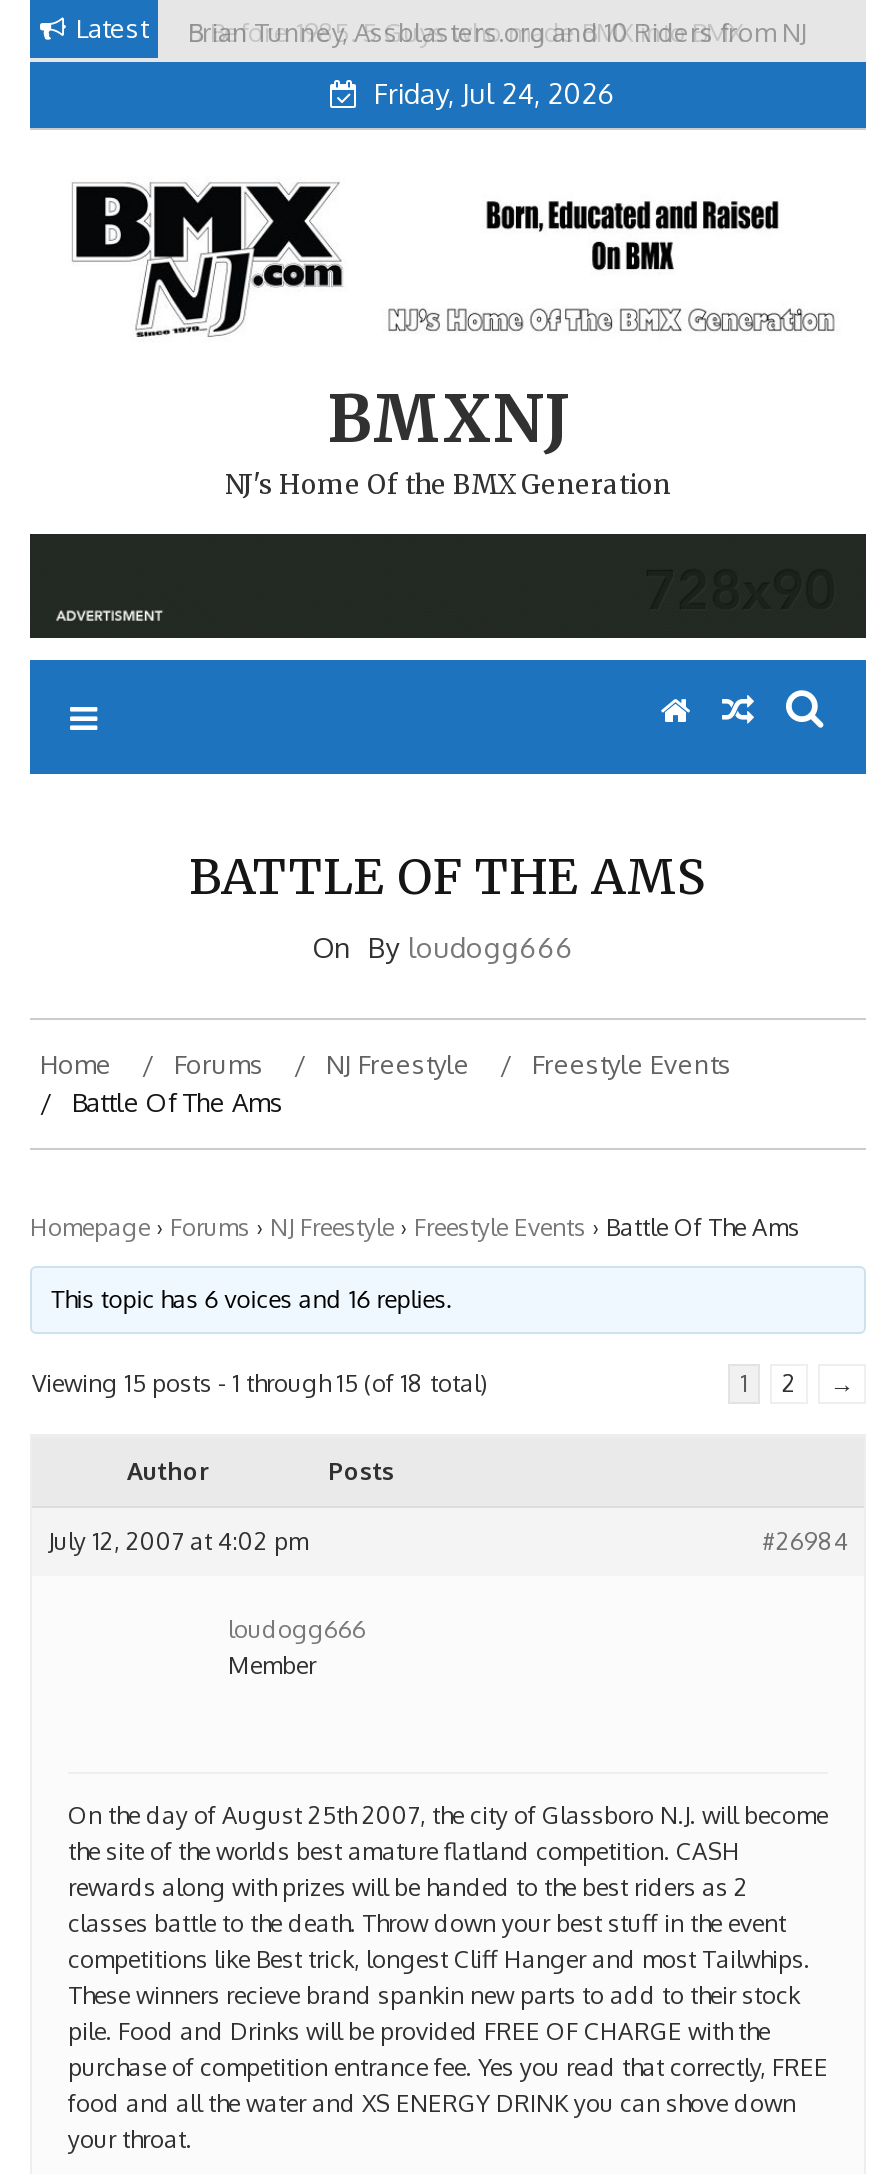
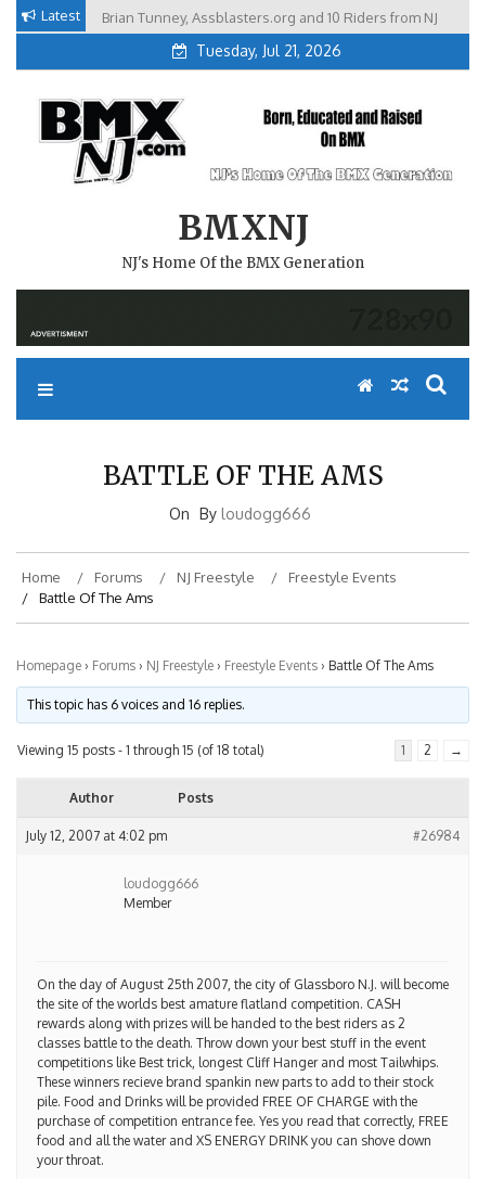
[366,76,616,110] Friday, Jul 24, 2026 -> [191,41,341,60] Tuesday, Jul 21, 2026

